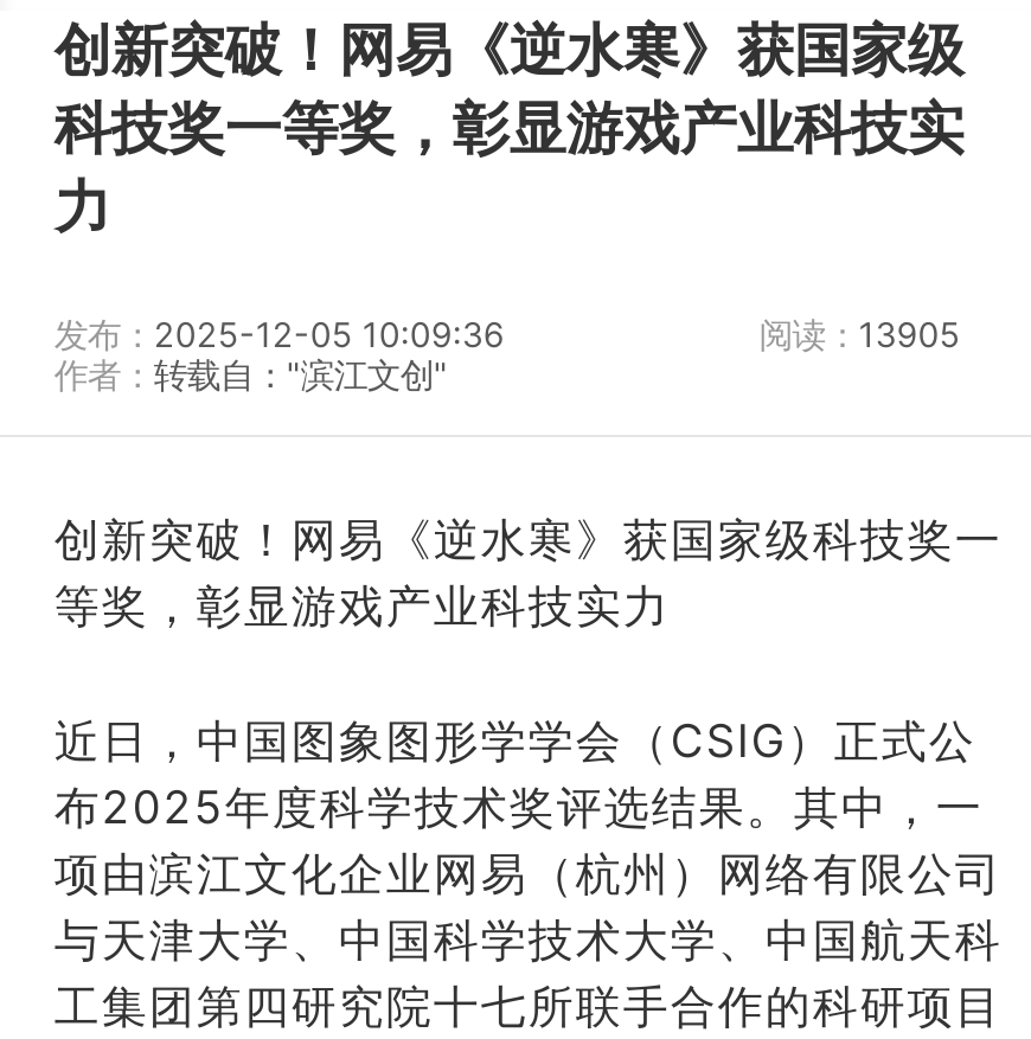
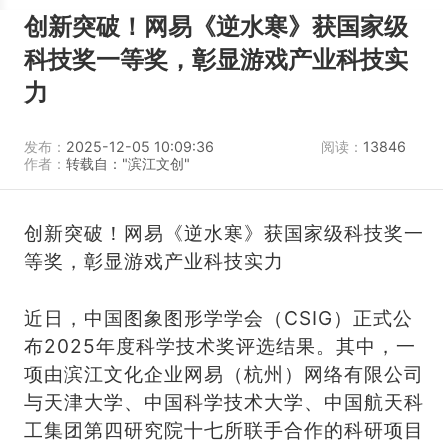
[759,313,960,353] 阅读：13905 -> [321,138,406,155] 阅读：13846

